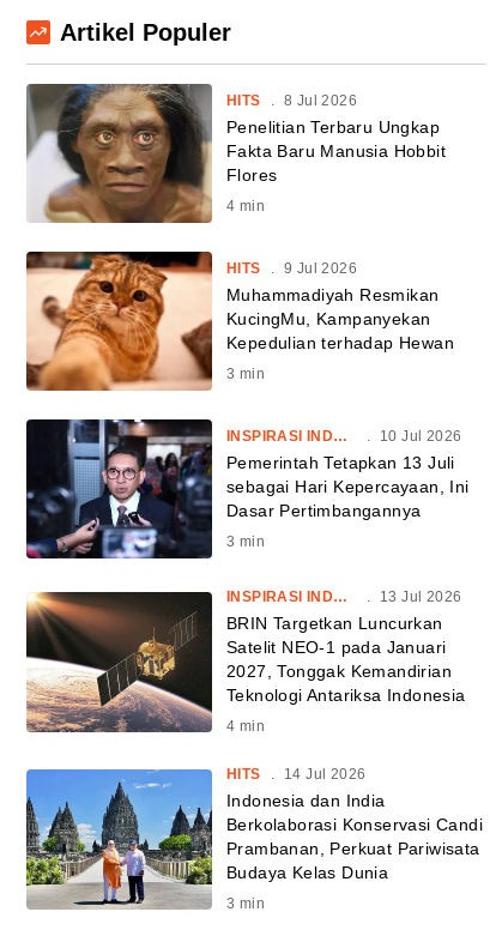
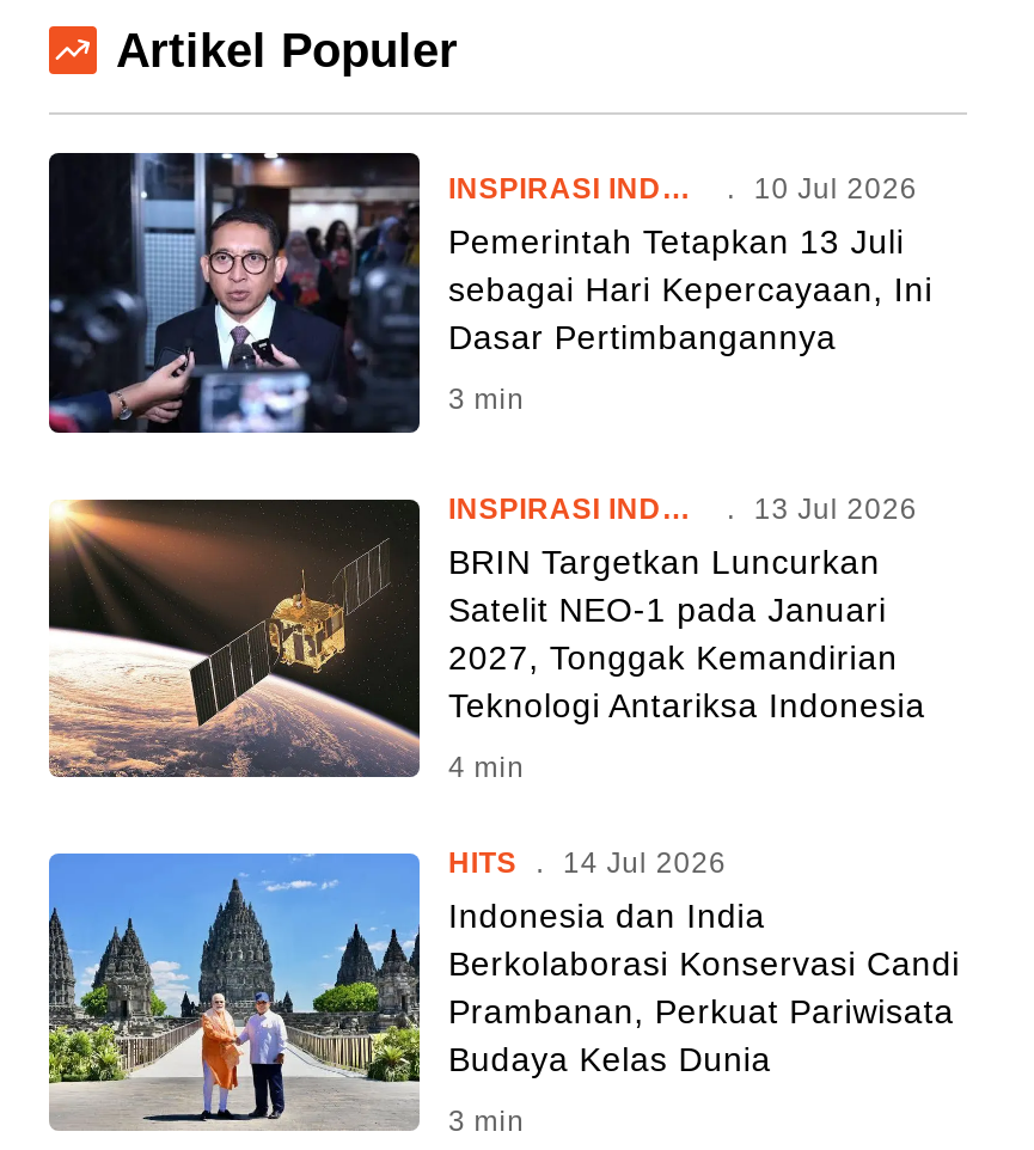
[25,83,446,224] [image] | HITS . 8 Jul 2026 | Penelitian Terbaru Ungkap | Fakta Baru Manusia Hobbit | Flores | 4 min -> none
[25,250,454,392] [image] | HITS . 9 Jul 2026 | Muhammadiyah Resmikan | KucingMu, Kampanyekan | Kepedulian terhadap Hewan | 3 min -> none

